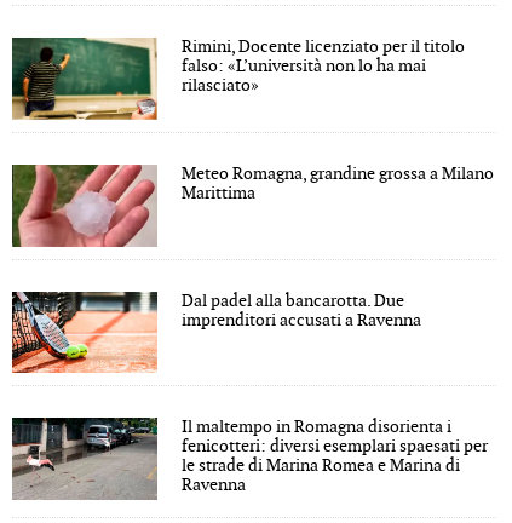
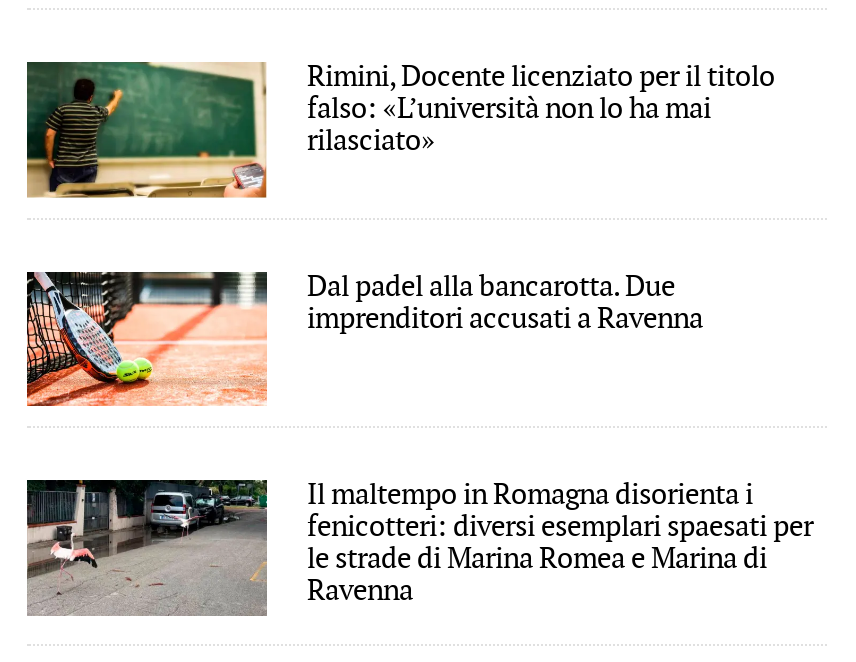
[12,163,494,248] [image] | Meteo Romagna, grandine grossa a Milano | Marittima -> none

